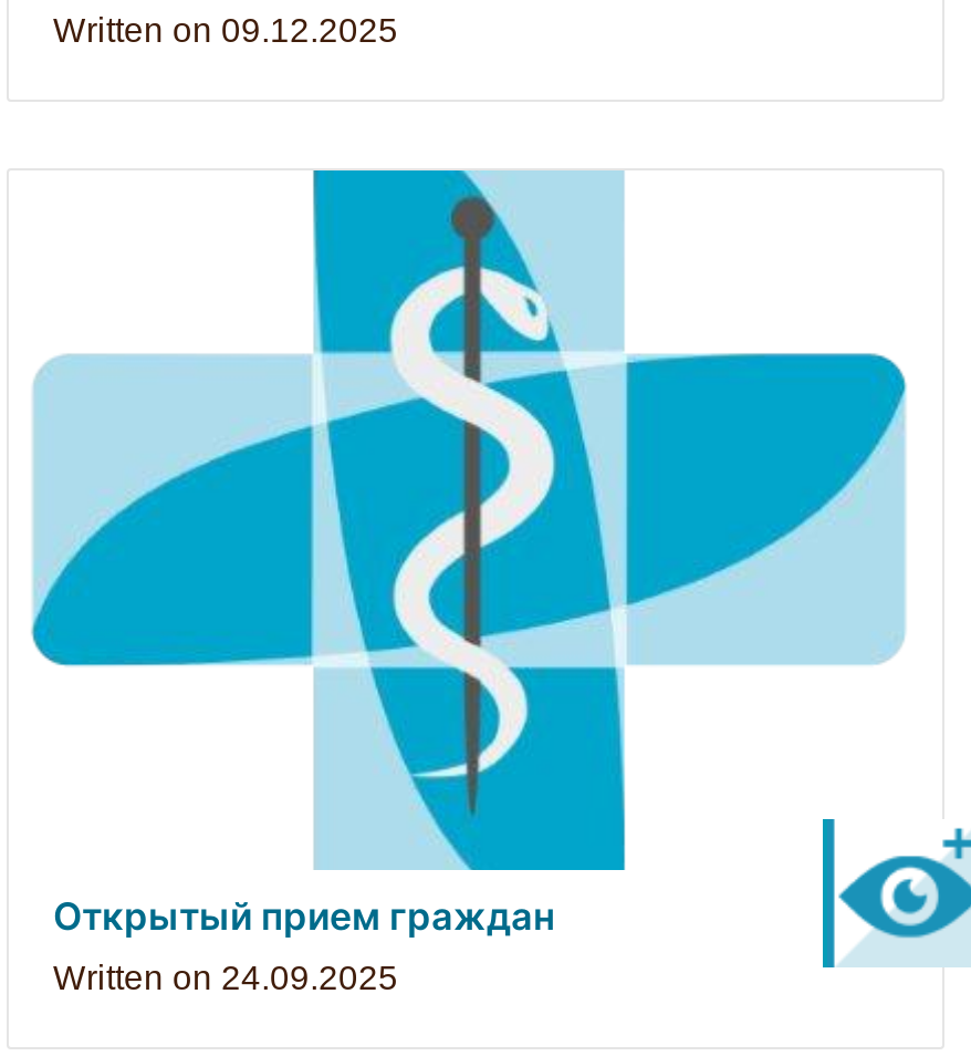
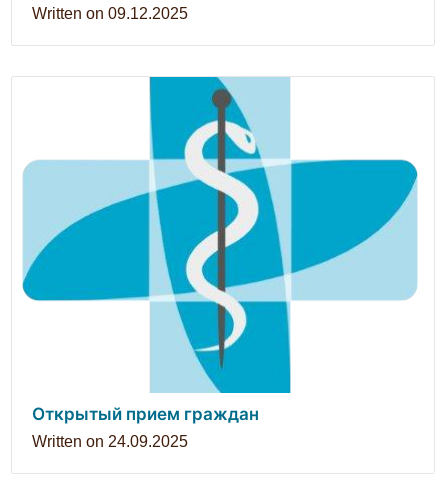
[821,817,964,970] [image] -> none

